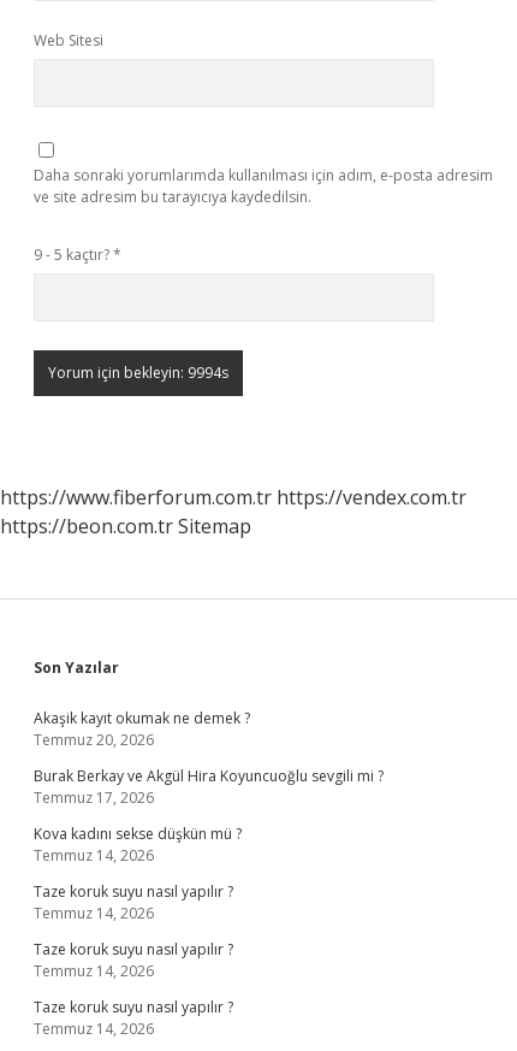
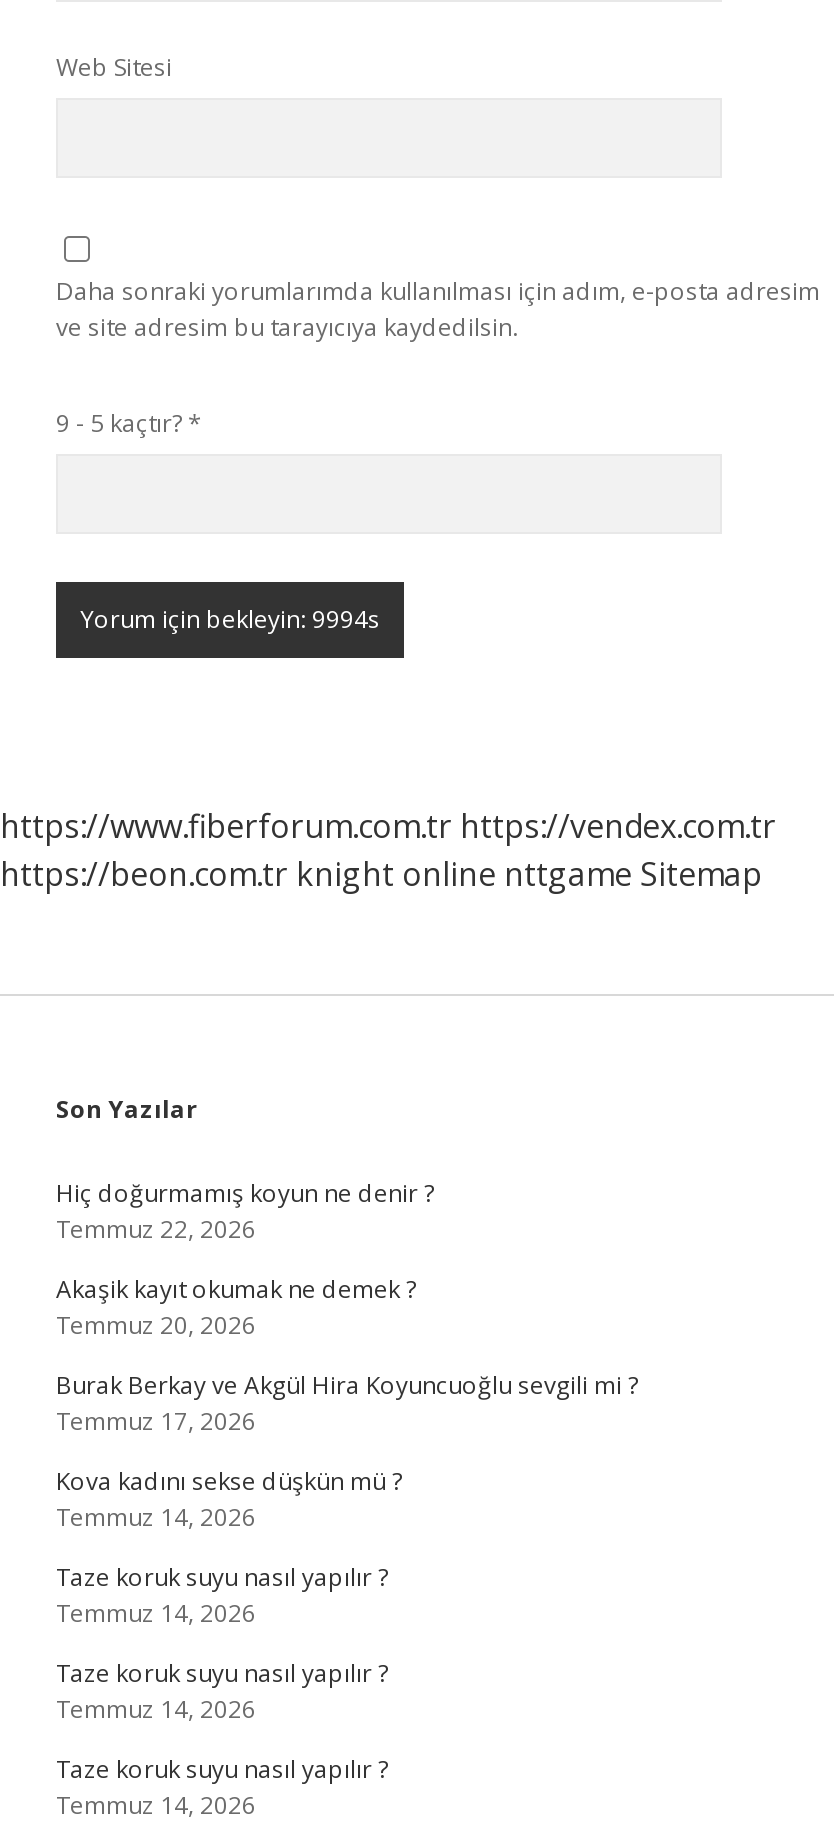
[0,513,251,539] https://beon.com.tr Sitemap -> [0,852,762,896] https://beon.com.tr knight online nttgame Sitemap
none -> [56,1176,434,1246] Hiç doğurmamış koyun ne denir ? | Temmuz 22, 2026

